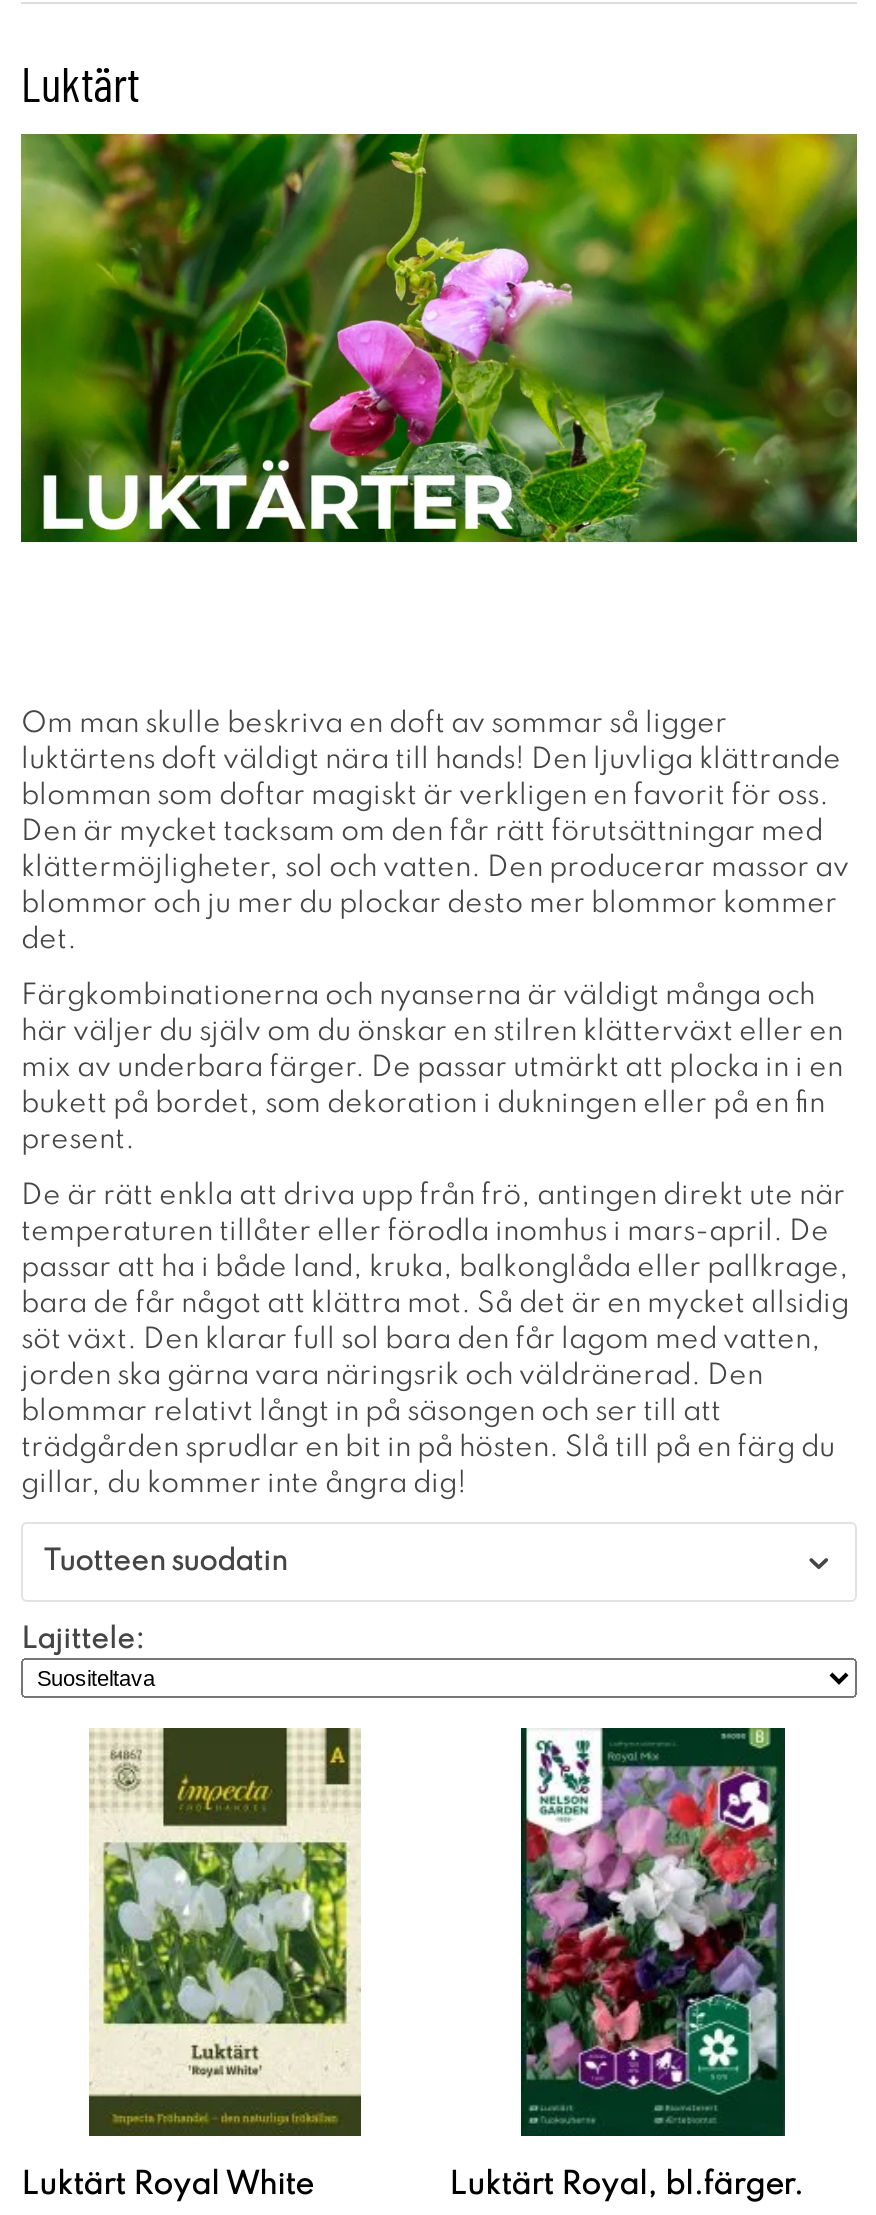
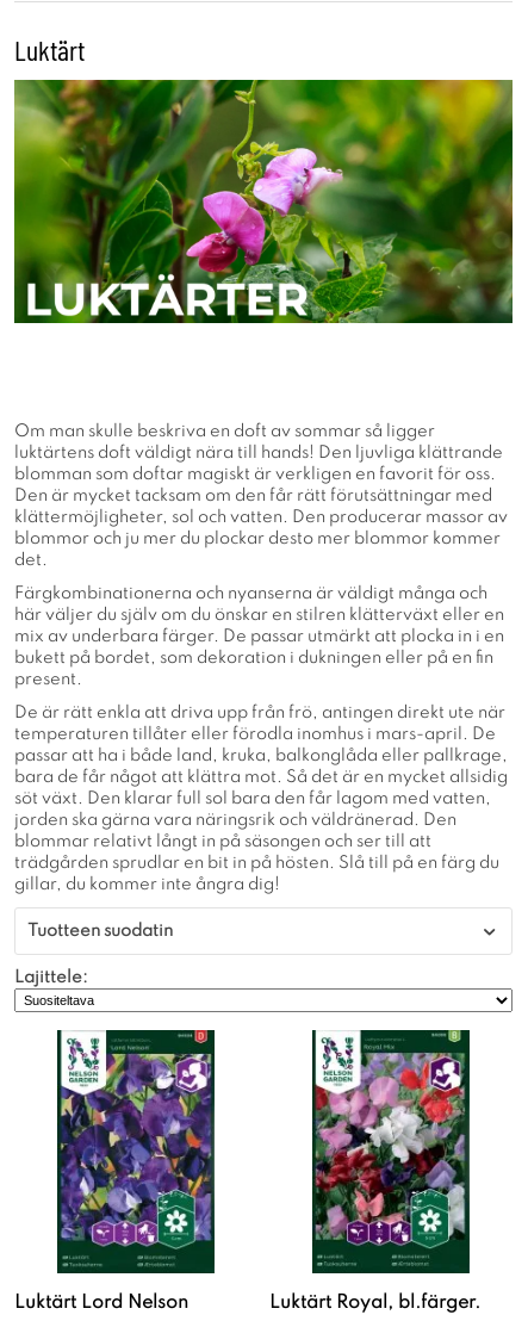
[21,1726,363,2202] [image] | Luktärt Royal White -> [14,1029,217,1313] [image] | Luktärt Lord Nelson

